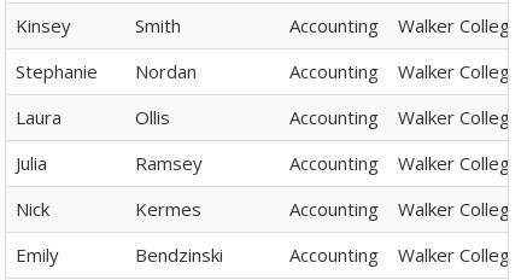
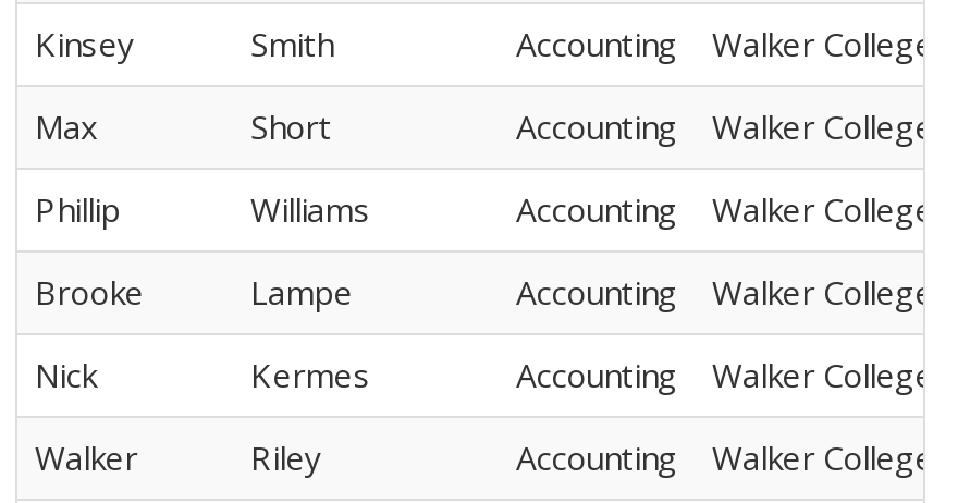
[16,59,197,83] Stephanie | Nordan -> [35,104,331,147] Max | Short
[16,105,170,129] Laura | Ollis -> [35,187,370,230] Phillip | Williams
[16,150,203,175] Julia | Ramsey -> [35,269,353,313] Brooke | Lampe
[16,242,223,266] Emily | Bendzinski -> [35,435,322,478] Walker | Riley

